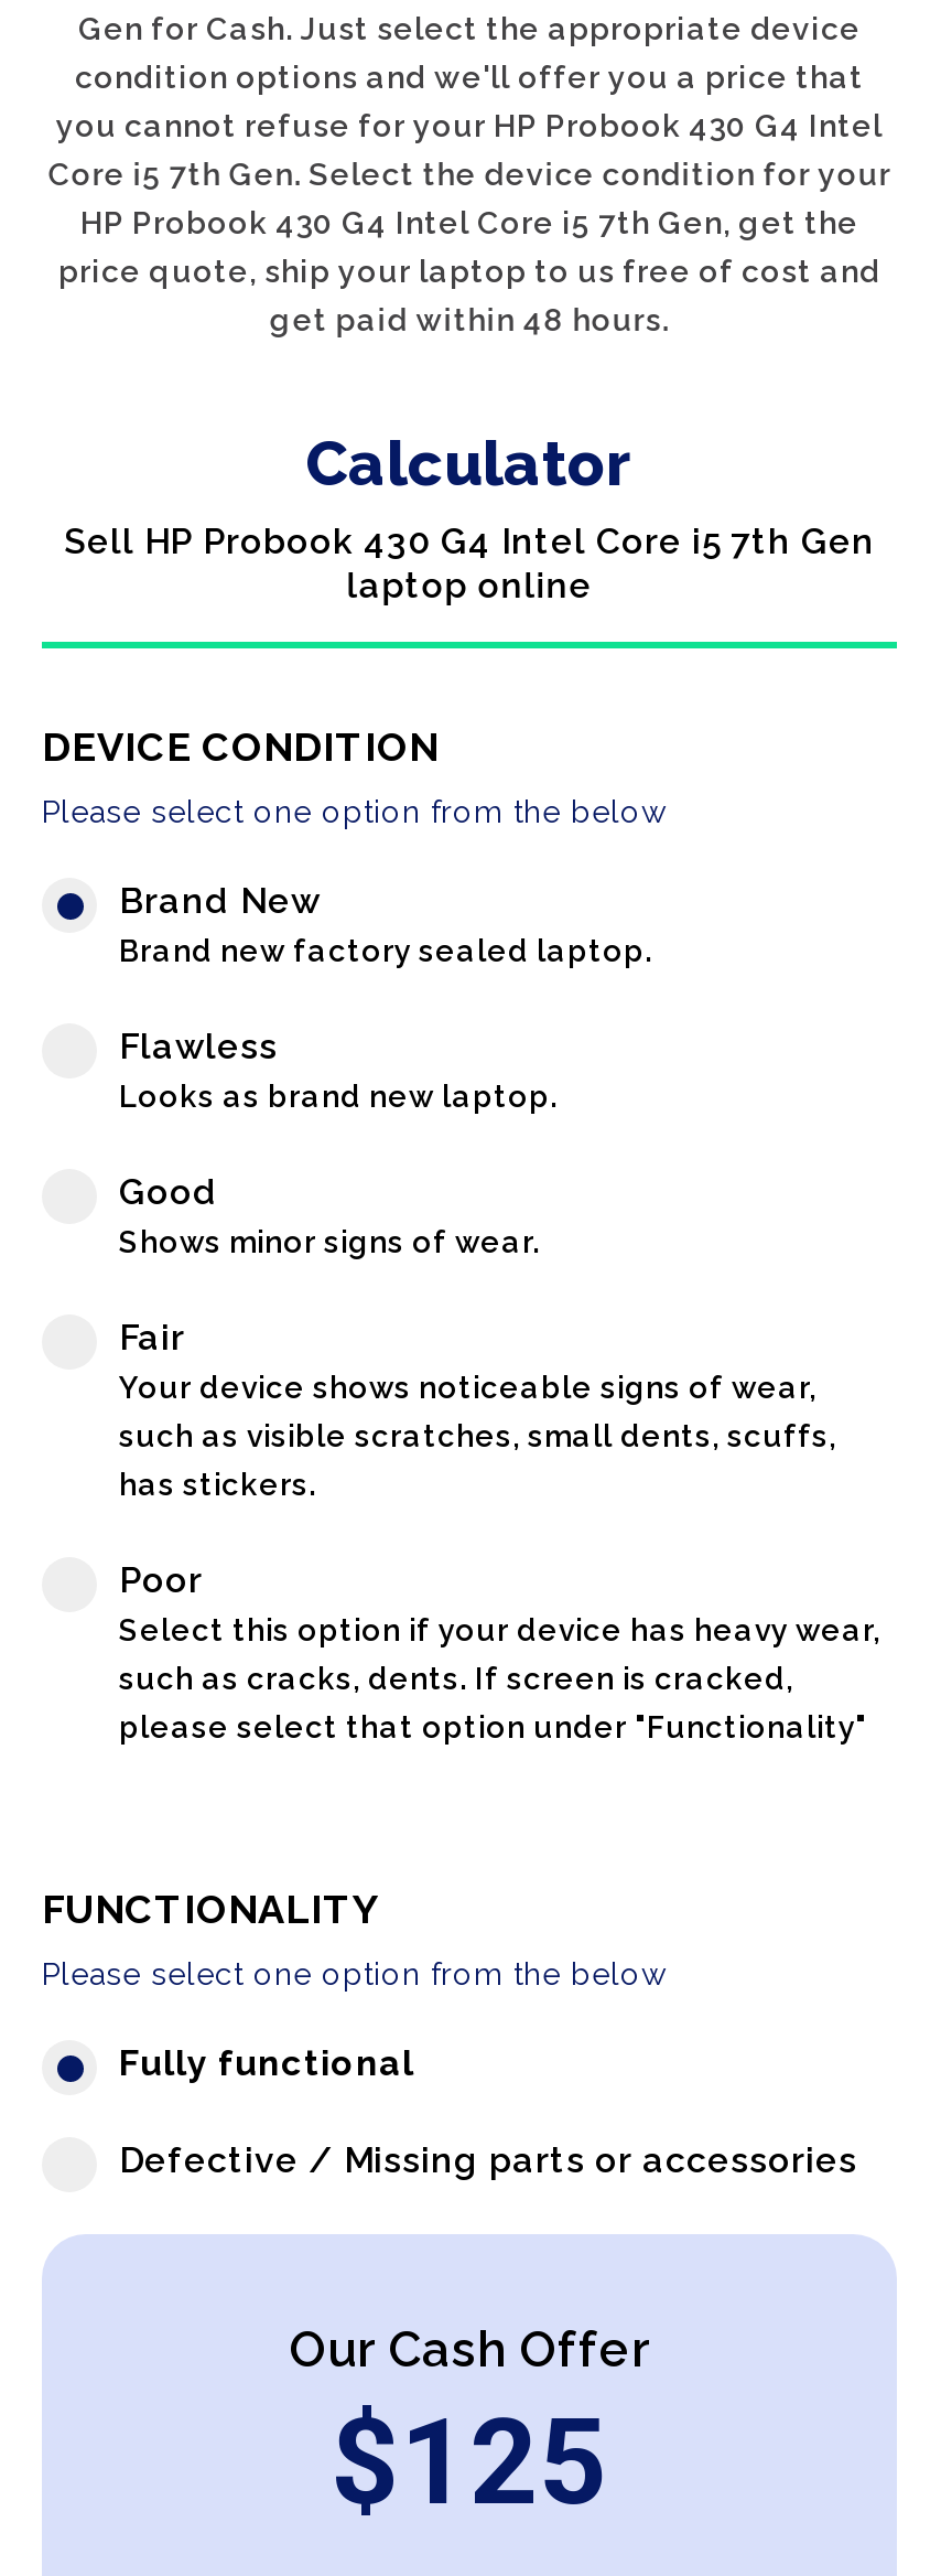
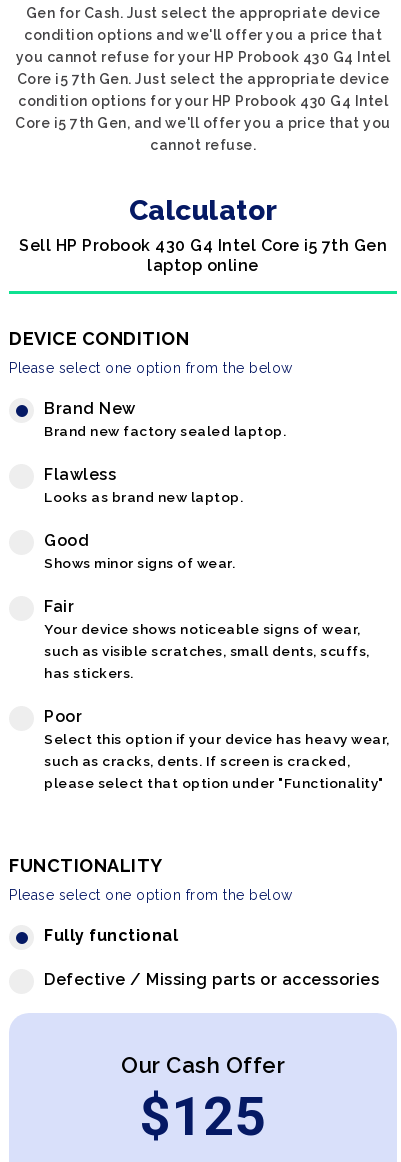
[48,157,891,337] Core i5 7th Gen. Select the device condition for your | HP Probook 430 G4 Intel Core i5 7th Gen, get the | price quote, ship your laptop to us free of cost and | get paid within 48 hours. -> [15,71,391,153] Core i5 7th Gen. Just select the appropriate device | condition options for your HP Probook 430 G4 Intel | Core i5 7th Gen, and we'll offer you a price that you | cannot refuse.

